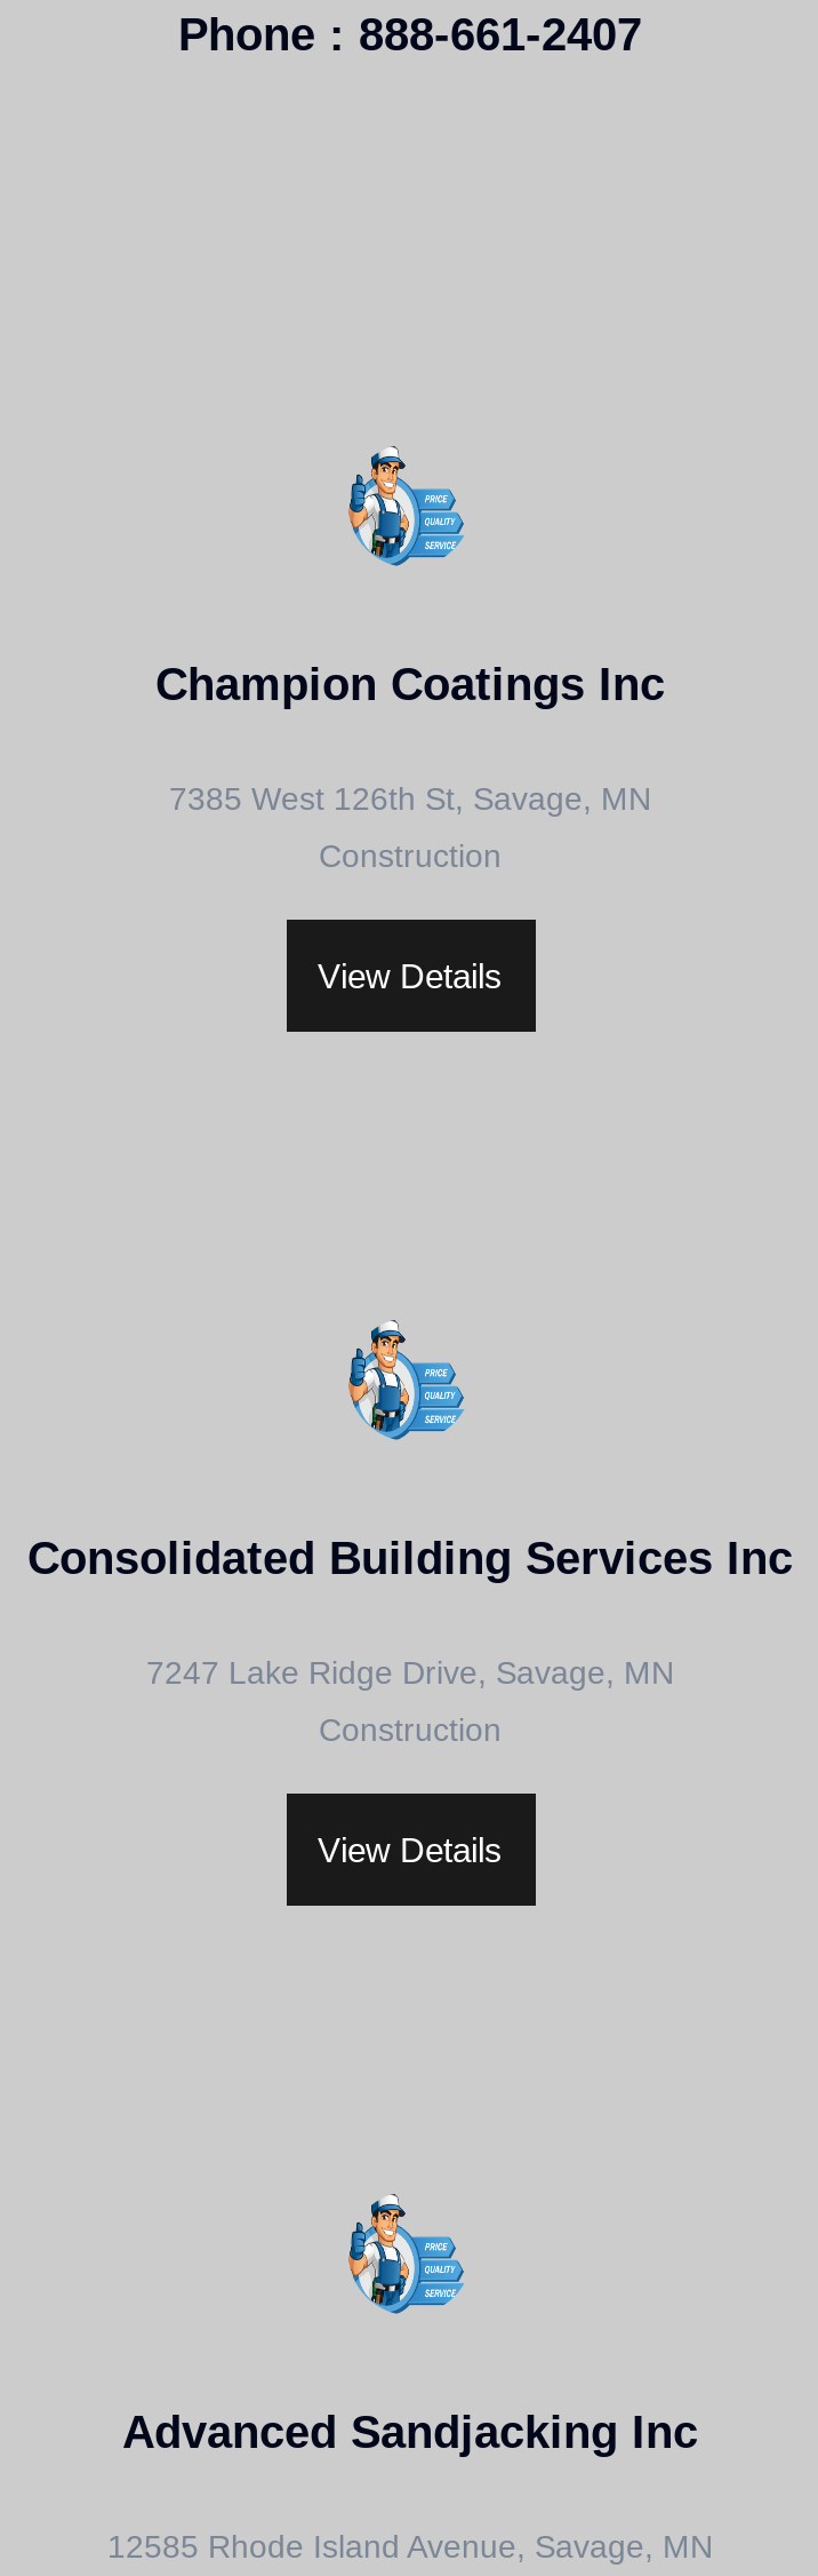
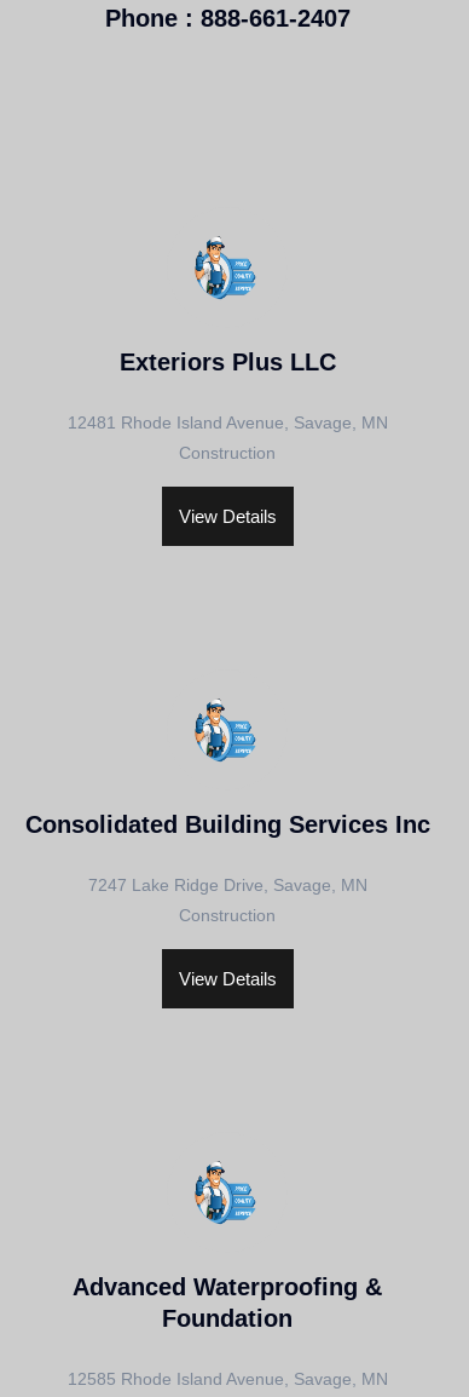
[155,659,665,709] Champion Coatings Inc -> [119,349,335,375] Exteriors Plus LLC
[169,780,651,817] 7385 West 126th St, Savage, MN -> [67,413,387,432] 12481 Rhode Island Avenue, Savage, MN
[122,2407,698,2457] Advanced Sandjacking Inc -> [73,1274,382,1332] Advanced Waterproofing & | Foundation

